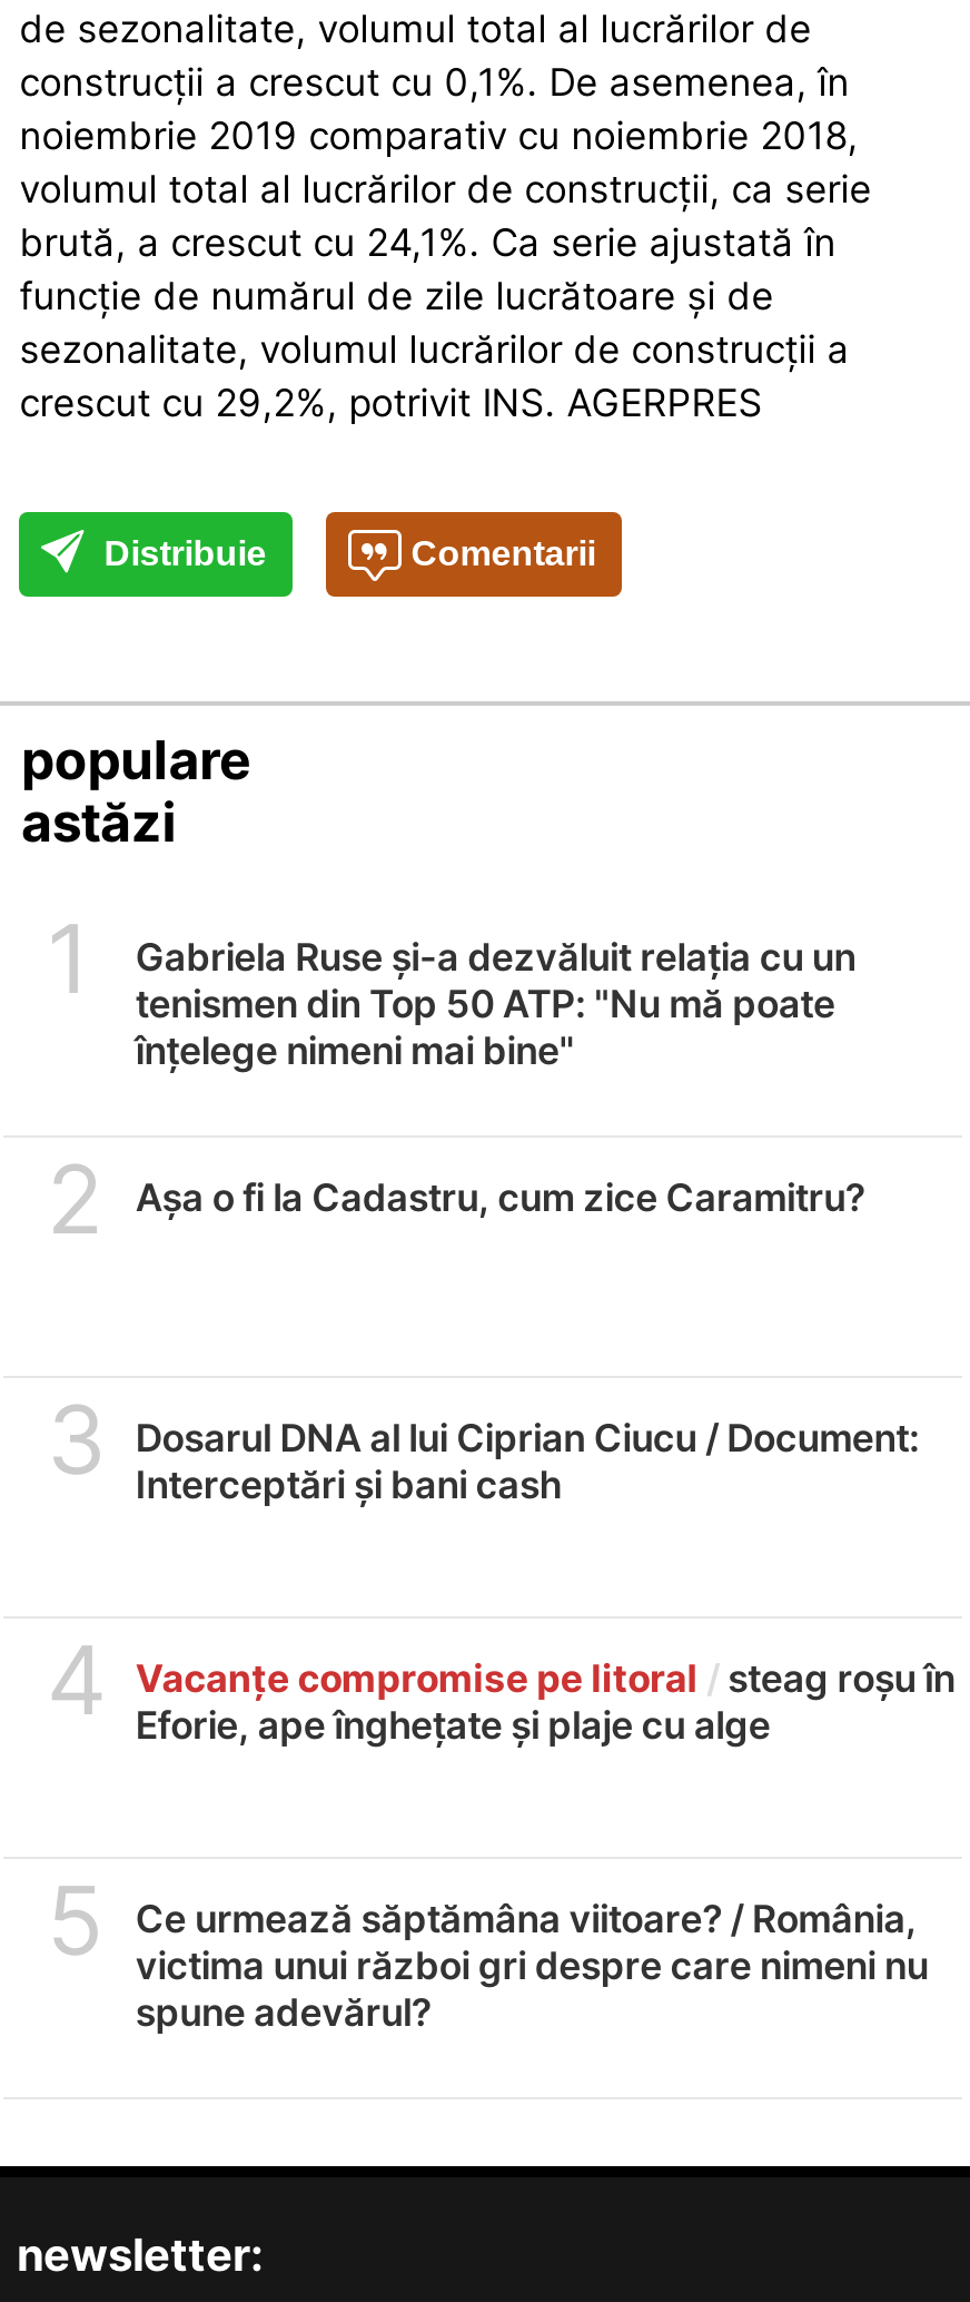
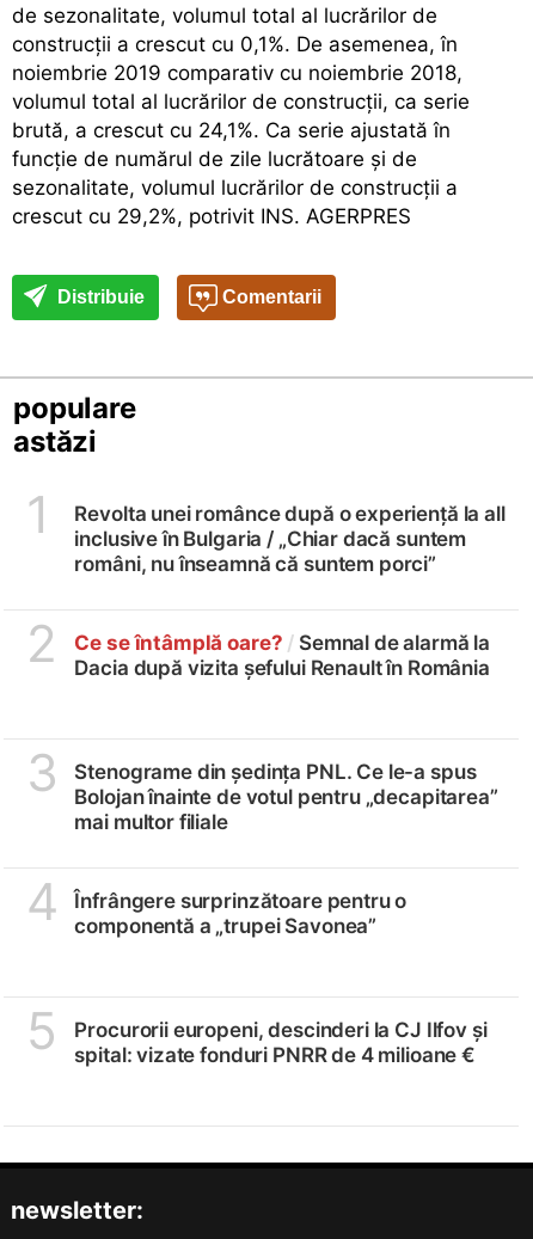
[135,935,856,1073] Gabriela Ruse și-a dezvăluit relația cu un | tenismen din Top 50 ATP: "Nu mă poate | înțelege nimeni mai bine" -> [75,502,505,576] Revolta unei românce după o experiență la all | inclusive în Bulgaria / „Chiar dacă suntem | români, nu înseamnă că suntem porci”
[135,1175,865,1220] Așa o fi la Cadastru, cum zice Caramitru? -> [75,631,490,680] Ce se întâmplă oare? / Semnal de alarmă la | Dacia după vizita șefului Renault în România
[135,1415,919,1507] Dosarul DNA al lui Ciprian Ciucu / Document: | Interceptări și bani cash -> [75,760,498,834] Stenograme din ședința PNL. Ce le-a spus | Bolojan înainte de votul pentru „decapitarea” | mai multor filiale
[135,1656,955,1747] Vacanțe compromise pe litoral / steag roșu în | Eforie, ape înghețate și plaje cu alge -> [75,889,407,938] Înfrângere surprinzătoare pentru o | componentă a „trupei Savonea”
[135,1896,928,2034] Ce urmează săptămâna viitoare? / România, | victima unui război gri despre care nimeni nu | spune adevărul? -> [75,1018,487,1067] Procurorii europeni, descinderi la CJ Ilfov și | spital: vizate fonduri PNRR de 4 milioane €

